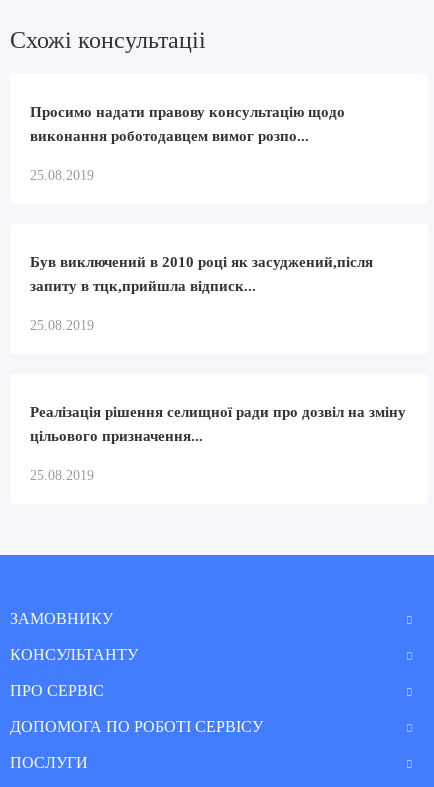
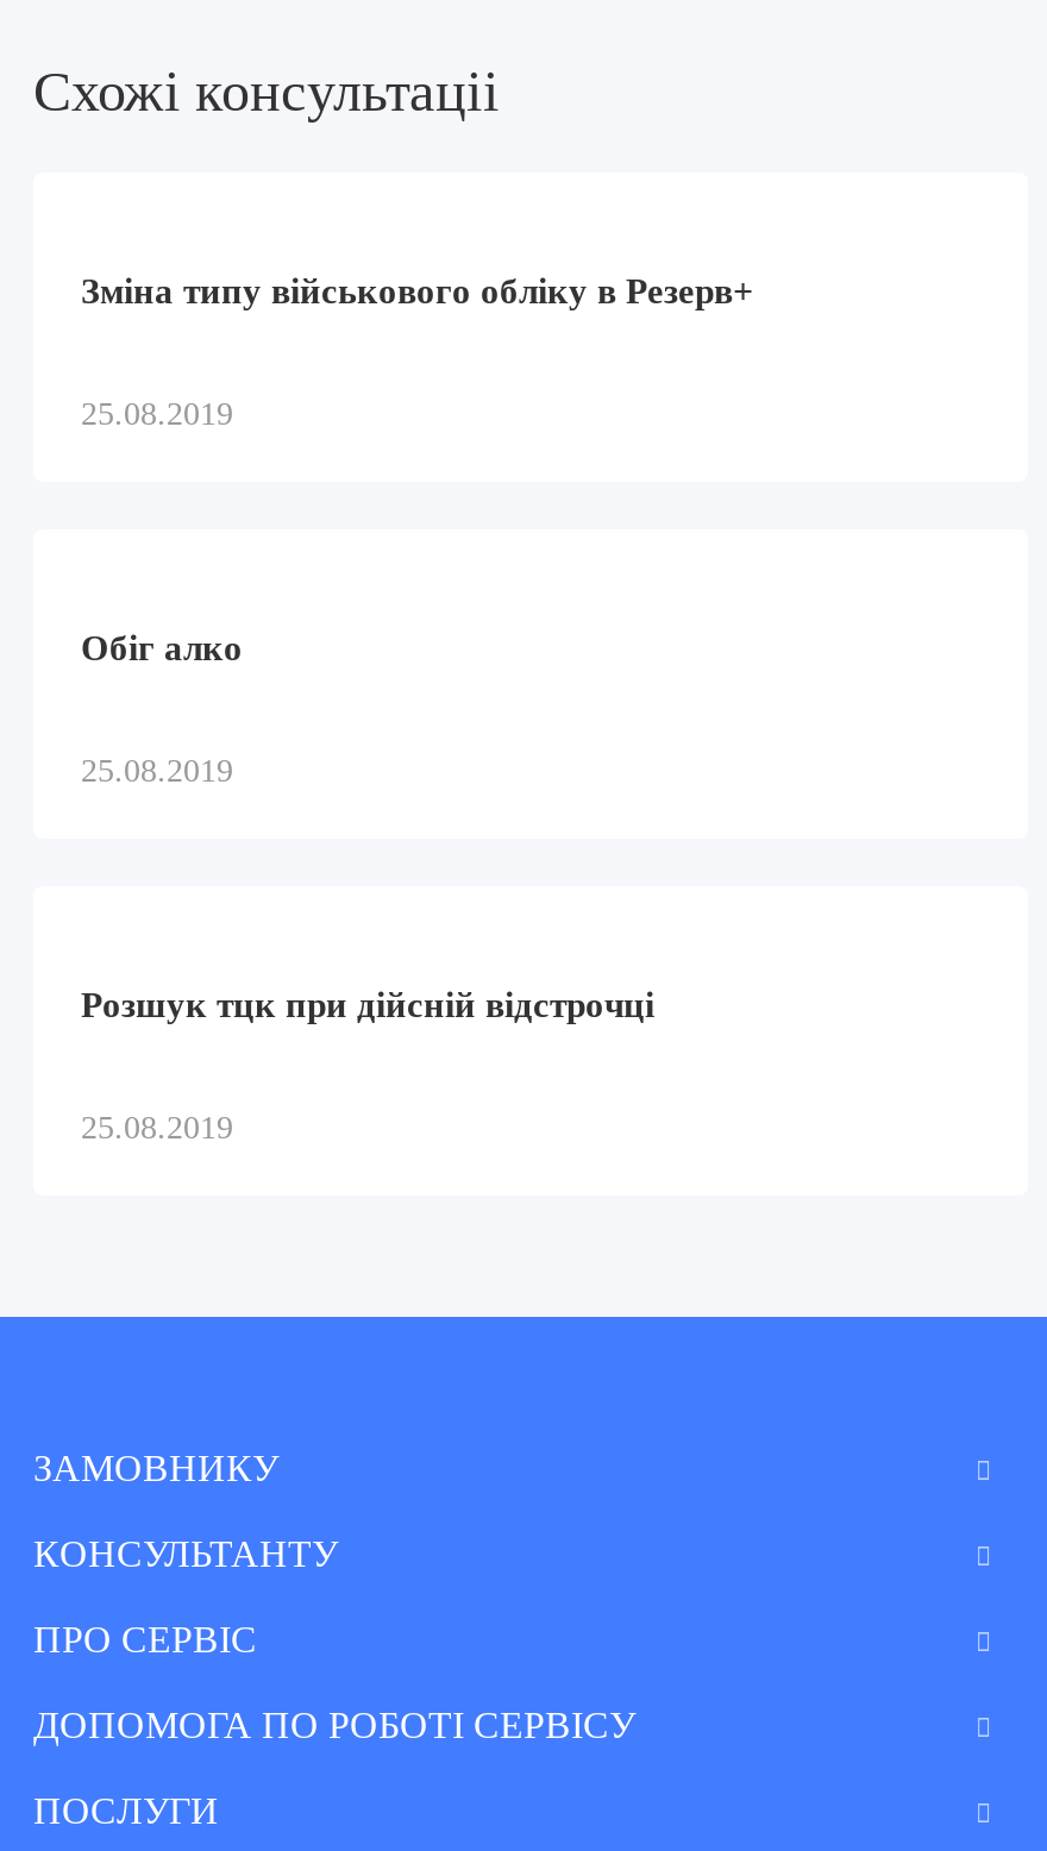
[30,104,345,144] Просимо надати правову консультацію щодо | виконання роботодавцем вимог розпо... -> [81,273,754,311] Зміна типу військового обліку в Резерв+
[30,254,373,294] Був виключений в 2010 році як засуджений,після | запиту в тцк,прийшла відписк... -> [81,630,243,668] Обіг алко
[30,404,406,444] Реалізація рішення селищної ради про дозвіл на зміну | цільового призначення... -> [81,987,654,1025] Розшук тцк при дійсній відстрочці

